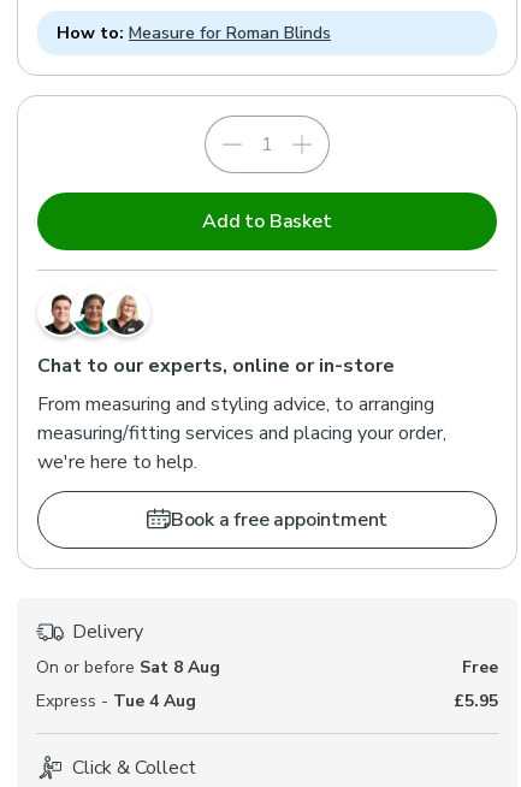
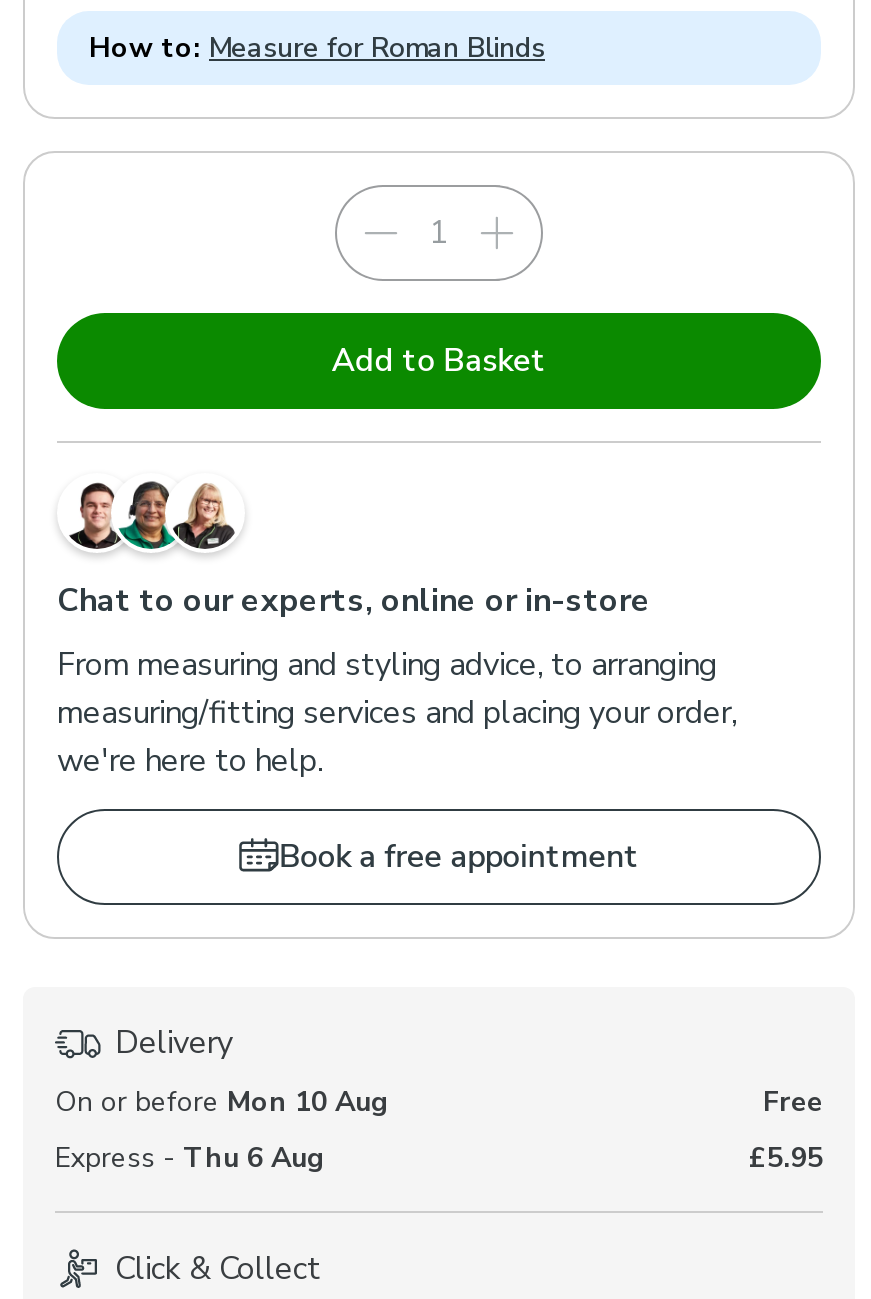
[36,656,220,678] On or before Sat 8 Aug -> [55,1083,389,1121] On or before Mon 10 Aug
[36,689,196,712] Express - Tue 4 Aug -> [55,1139,325,1177] Express - Thu 6 Aug

